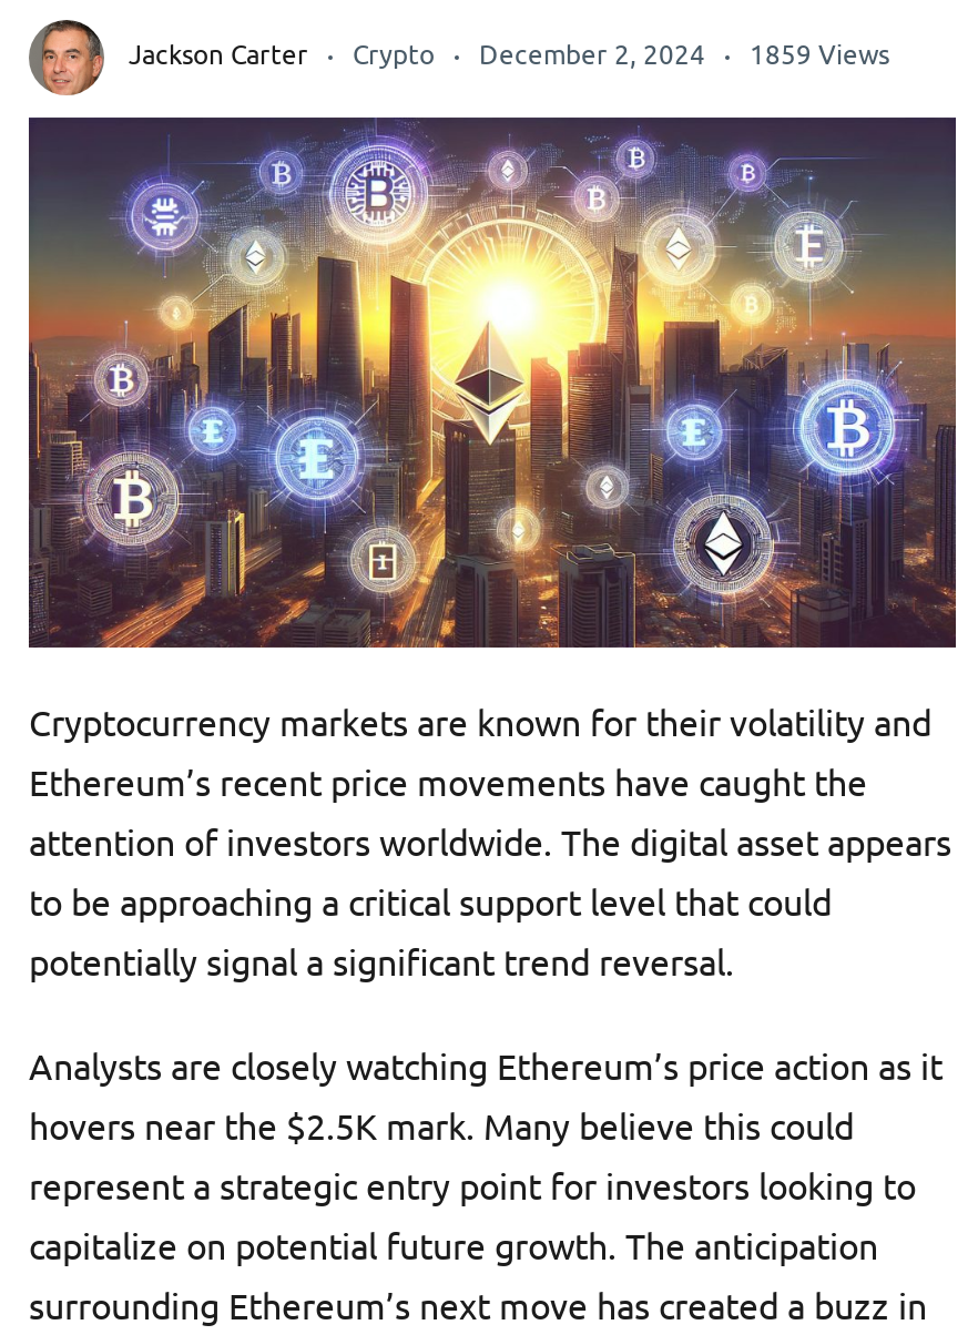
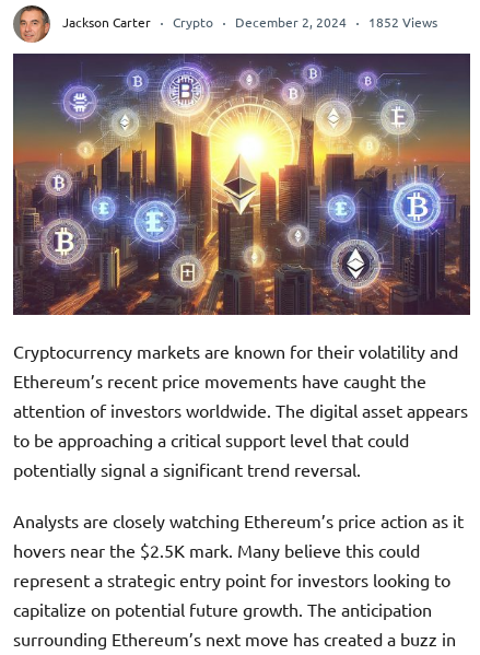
[129,36,889,71] Jackson Carter Crypto December 2, 2024 1859 Views -> [62,13,437,31] Jackson Carter Crypto December 2, 2024 1852 Views

